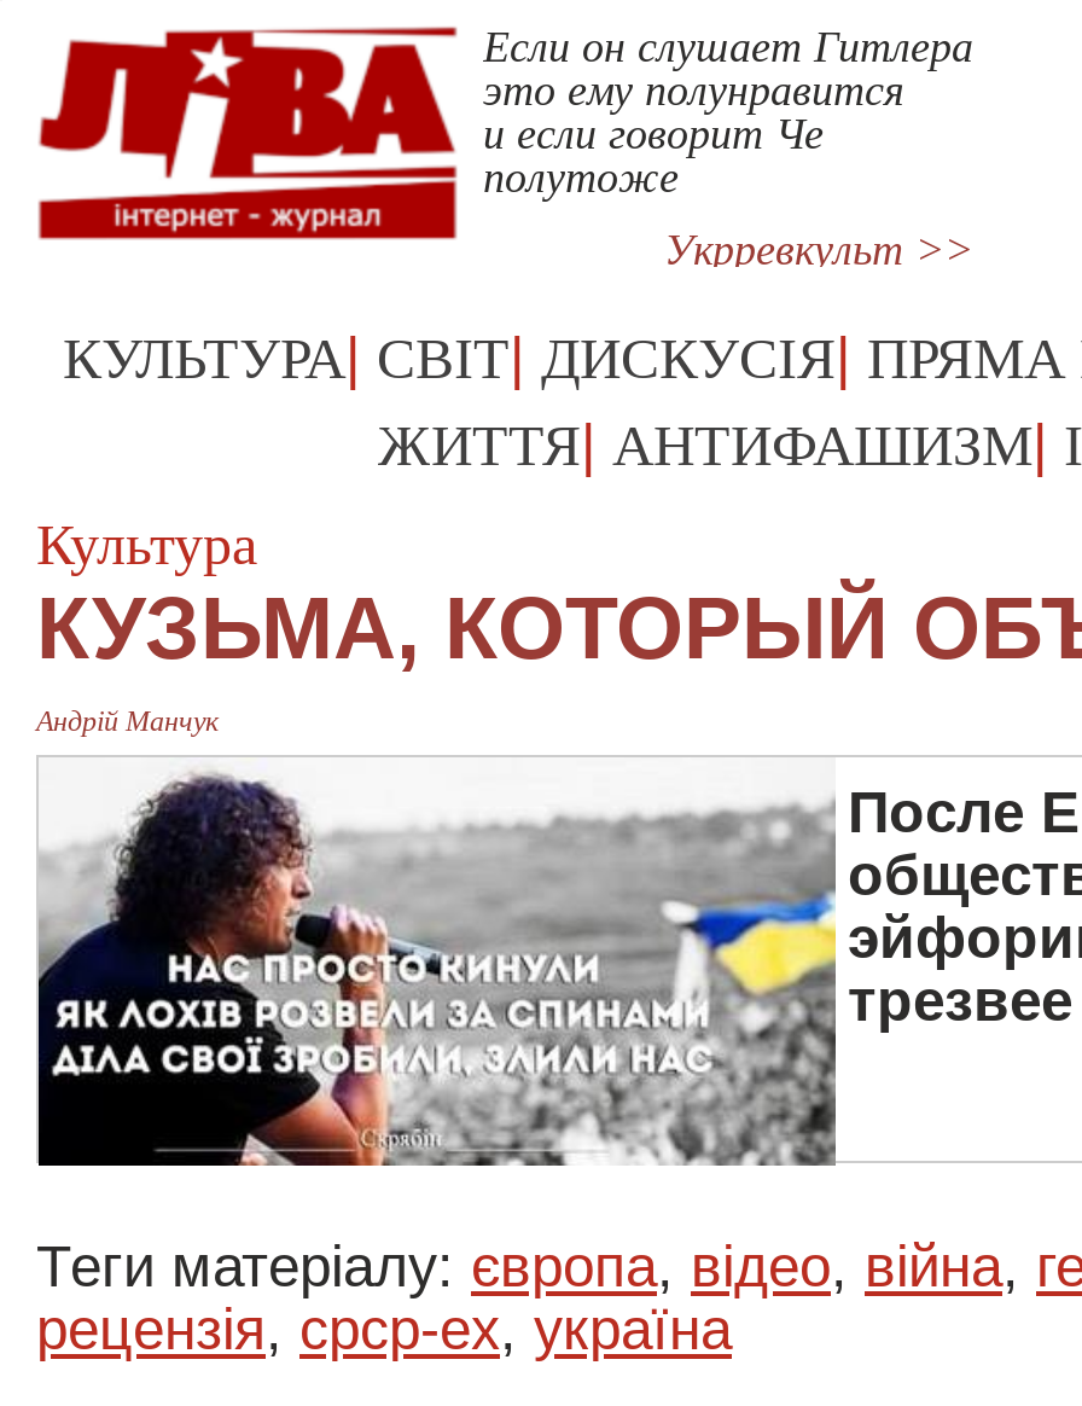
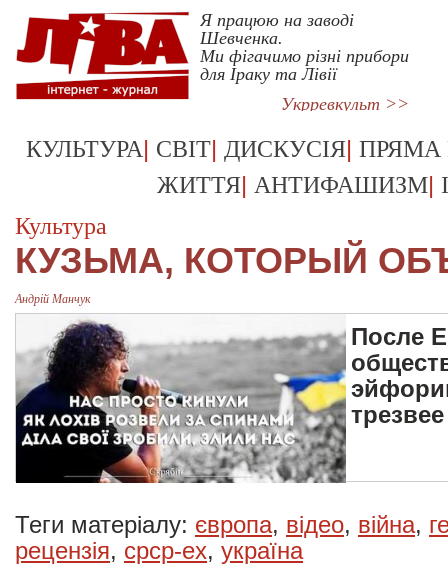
[483,23,973,202] Если он слушает Гитлера | это ему полунравится | и если говорит Че | полутоже -> [200,10,409,84] Я працюю на заводі | Шевченка. | Ми фігачимо різні прибори | для Іраку та Лівії

